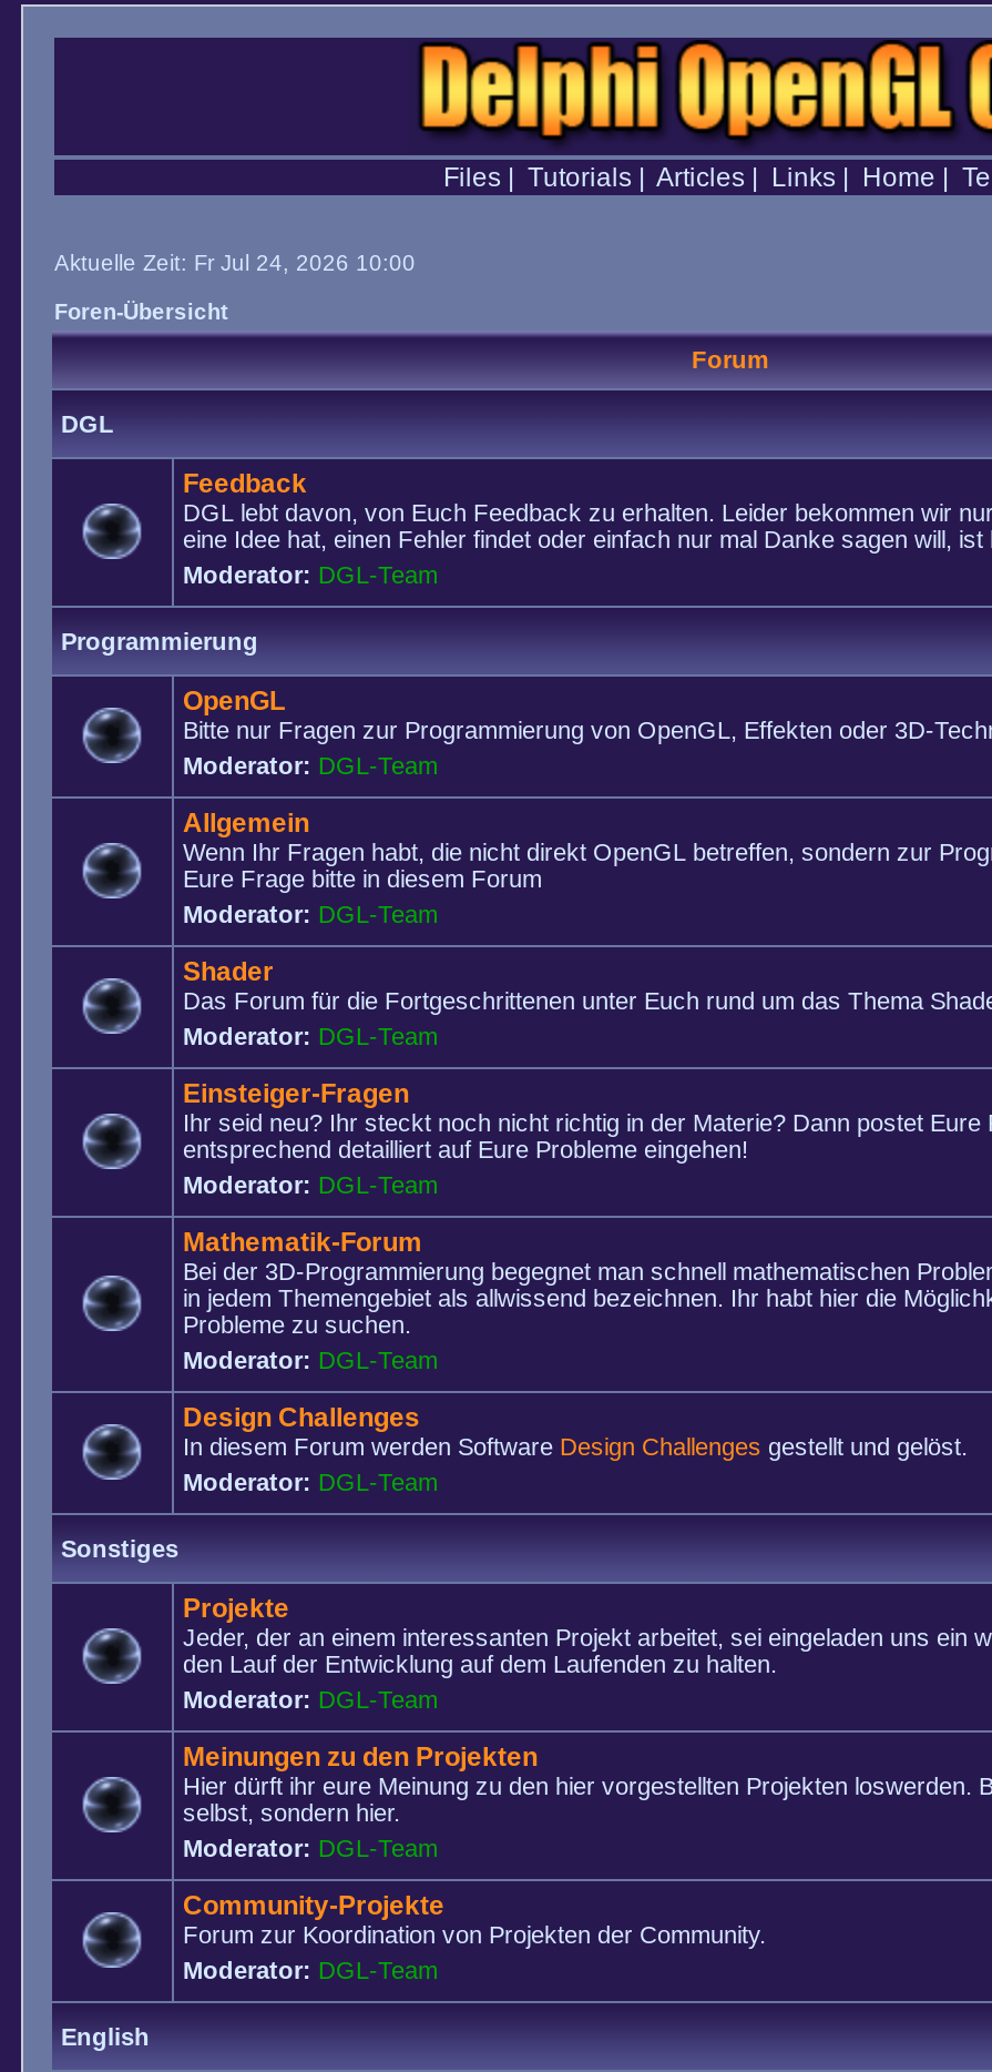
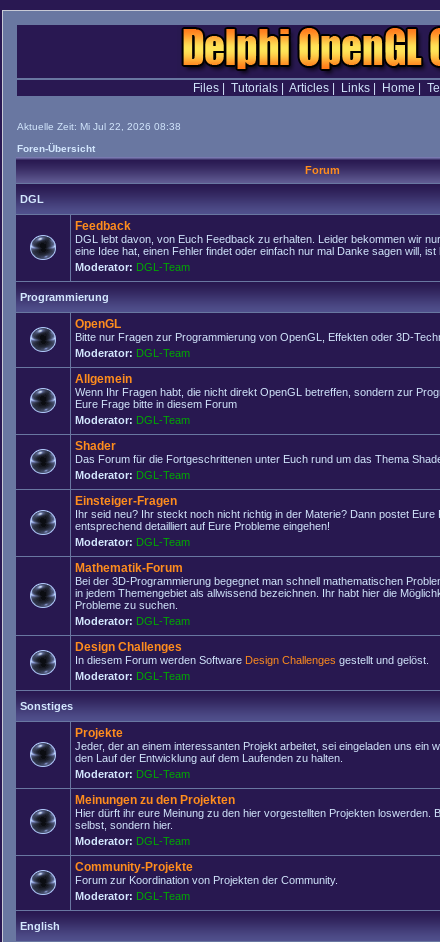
[54,251,416,275] Aktuelle Zeit: Fr Jul 24, 2026 10:00 -> [17,121,181,132] Aktuelle Zeit: Mi Jul 22, 2026 08:38

